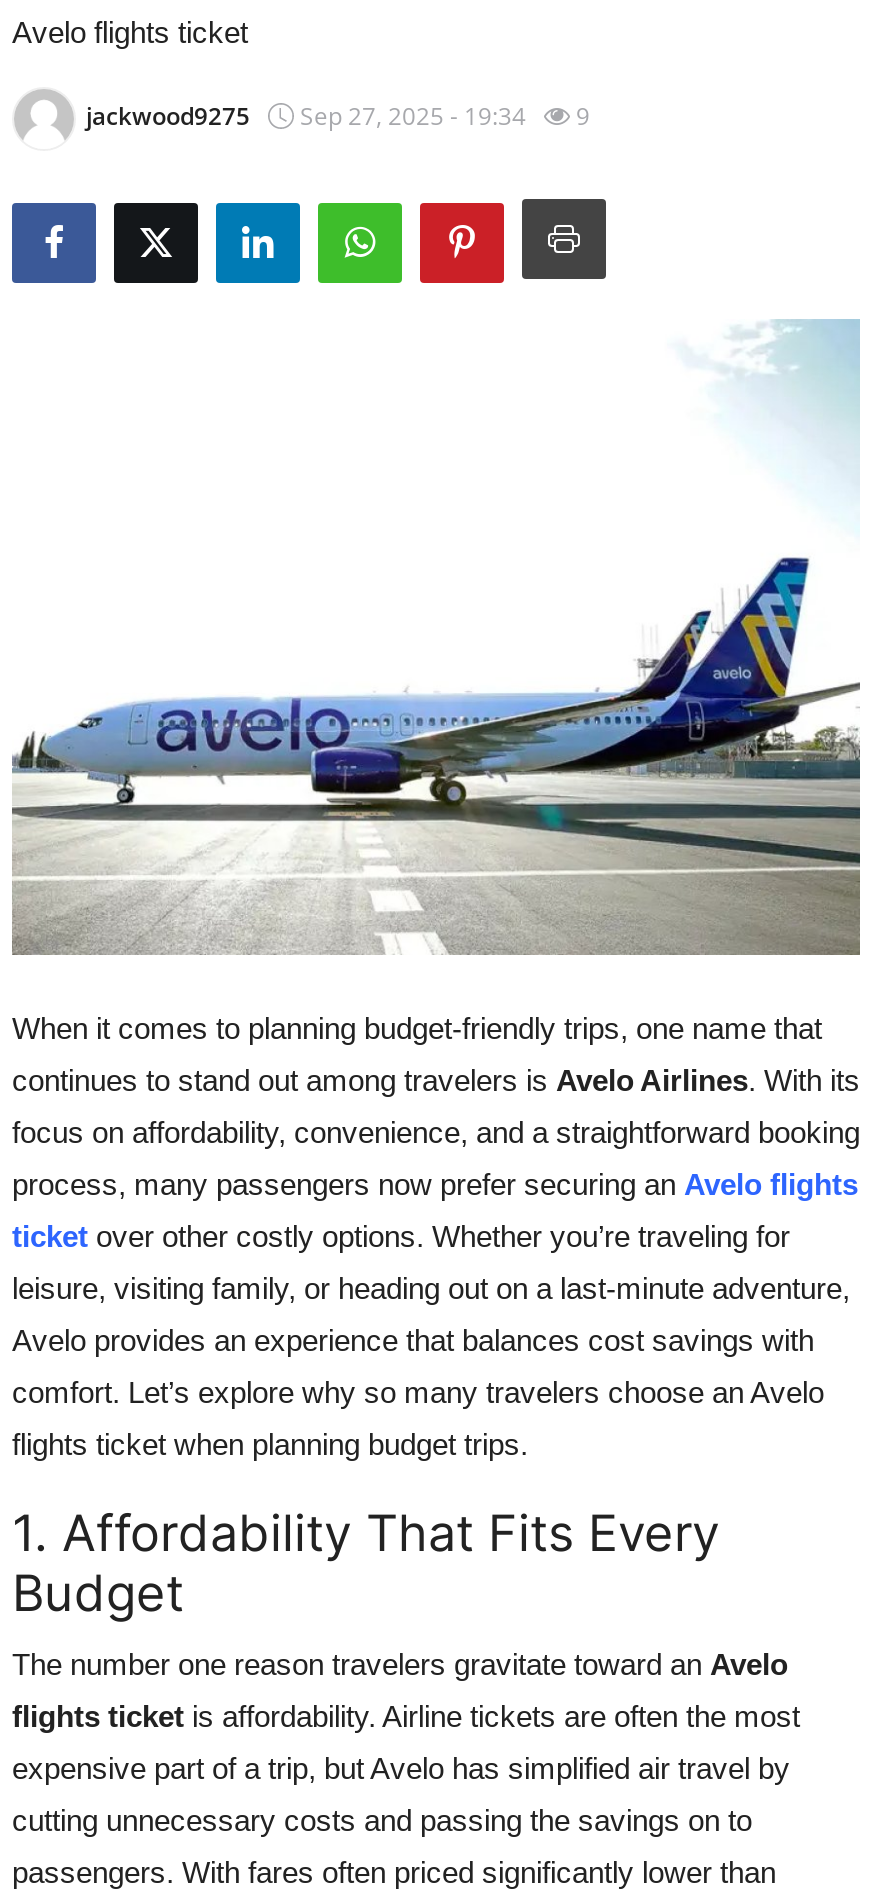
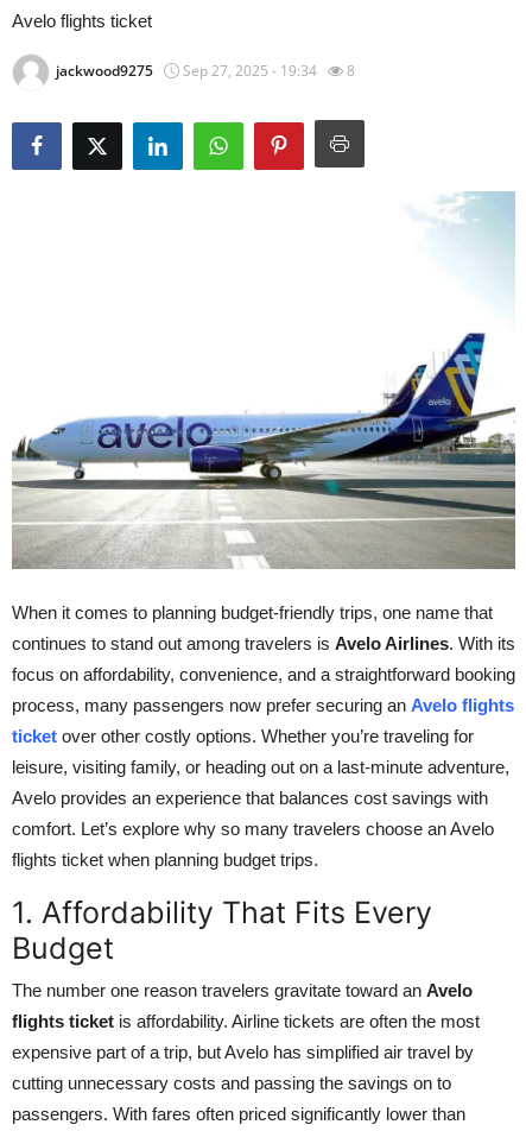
[86,99,590,133] jackwood9275 Sep 27, 2025 - 19:34 9 -> [56,61,355,81] jackwood9275 Sep 27, 2025 - 19:34 8

